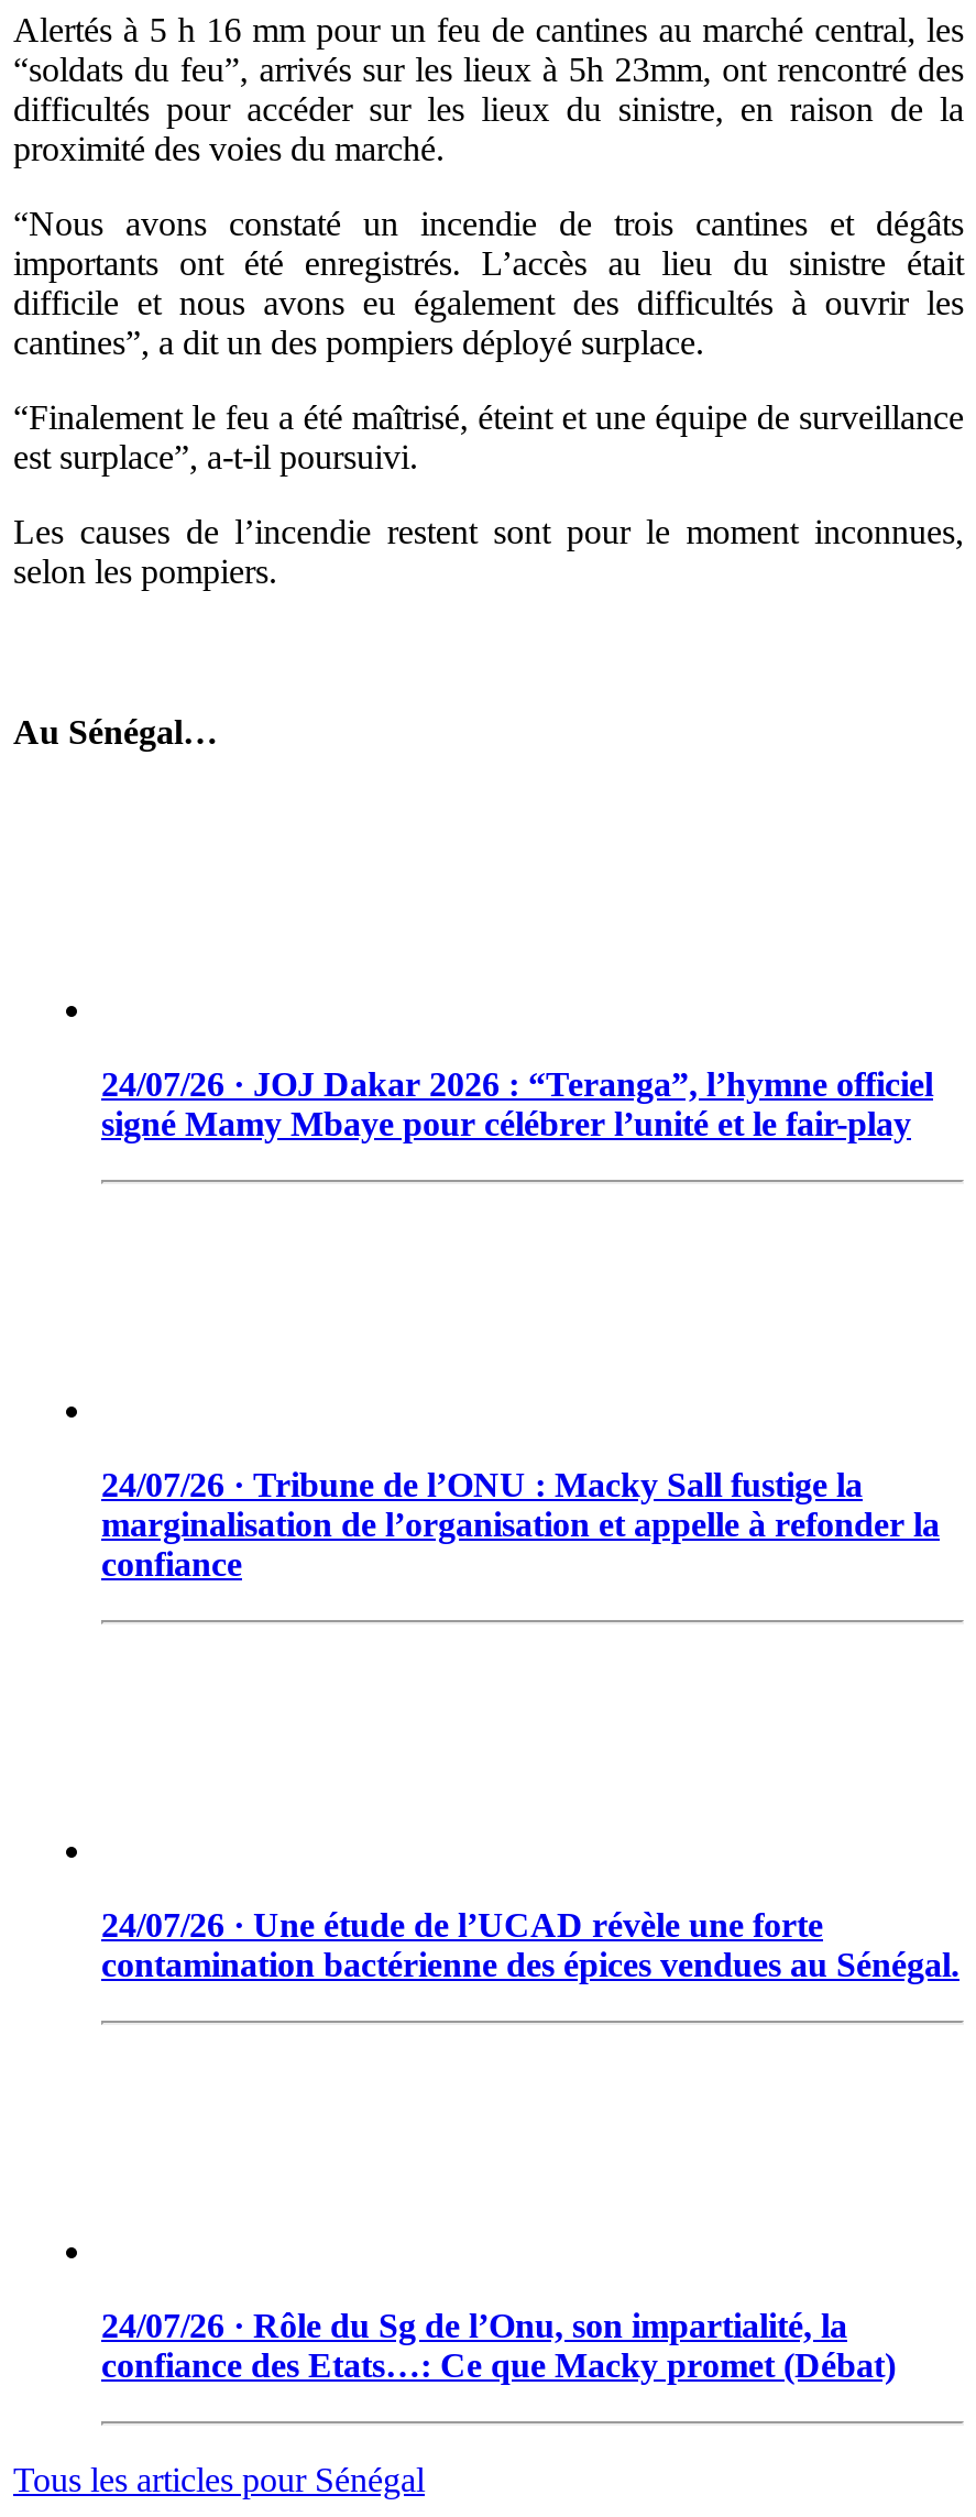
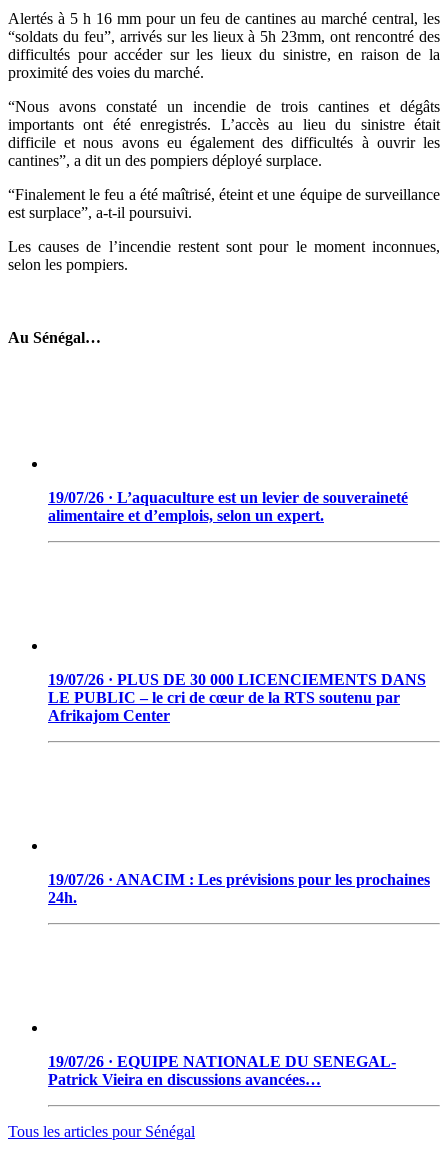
[101,1065,933,1142] 24/07/26 · JOJ Dakar 2026 : “Teranga”, l’hymne officiel | signé Mamy Mbaye pour célébrer l’unité et le fair-play -> [48,489,408,524] 19/07/26 · L’aquaculture est un levier de souveraineté | alimentaire et d’emplois, selon un expert.
[101,1466,940,1582] 24/07/26 · Tribune de l’ONU : Macky Sall fustige la | marginalisation de l’organisation et appelle à refonder la | confiance -> [48,671,426,724] 19/07/26 · PLUS DE 30 000 LICENCIEMENTS DANS | LE PUBLIC – le cri de cœur de la RTS soutenu par | Afrikajom Center
[101,1906,959,1983] 24/07/26 · Une étude de l’UCAD révèle une forte | contamination bactérienne des épices vendues au Sénégal. -> [48,871,430,906] 19/07/26 · ANACIM : Les prévisions pour les prochaines | 24h.
[101,2306,896,2383] 24/07/26 · Rôle du Sg de l’Onu, son impartialité, la | confiance des Etats…: Ce que Macky promet (Débat) -> [48,1053,396,1088] 19/07/26 · EQUIPE NATIONALE DU SENEGAL- | Patrick Vieira en discussions avancées…

